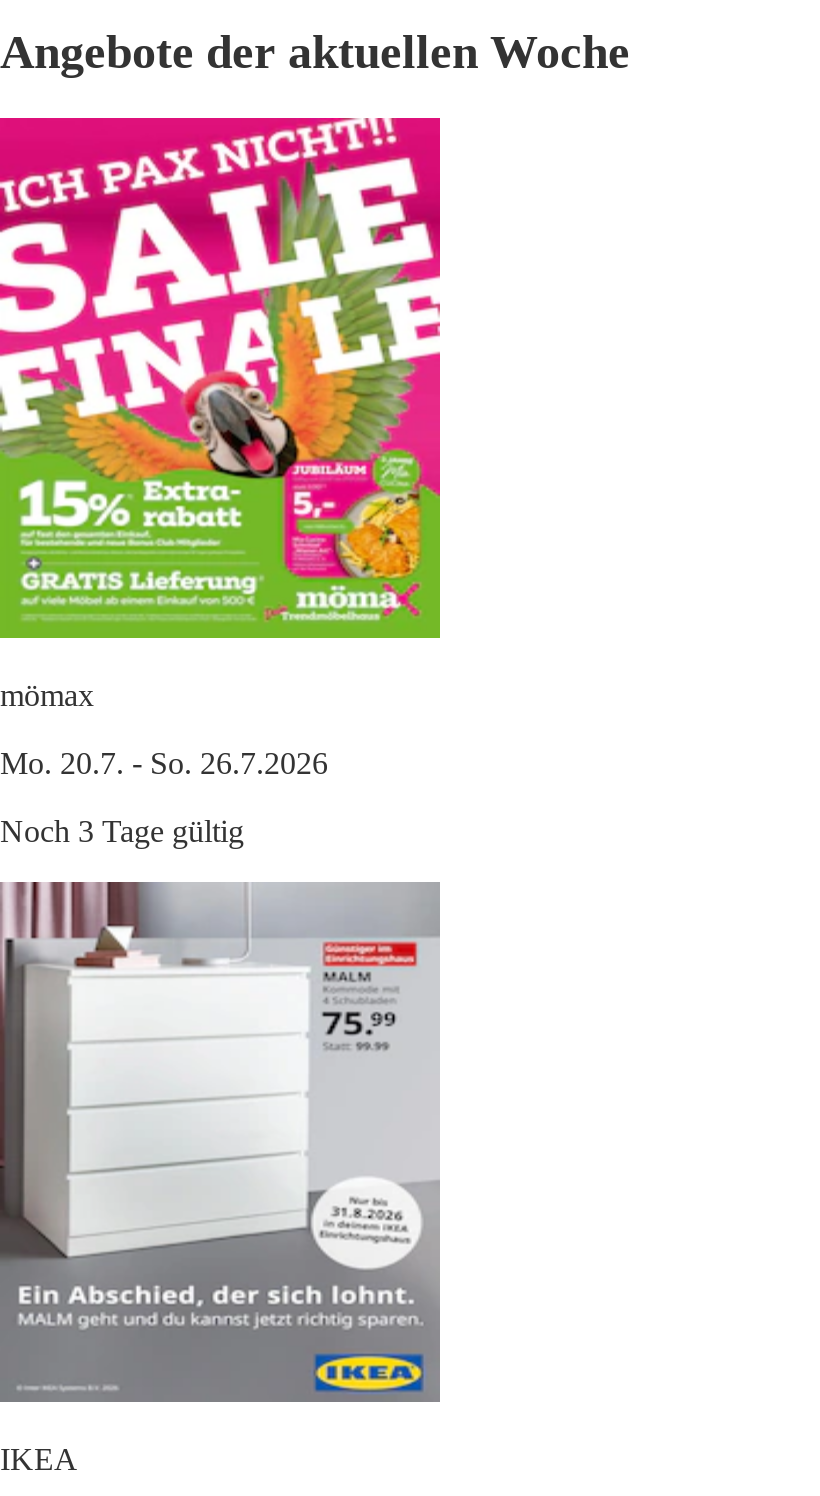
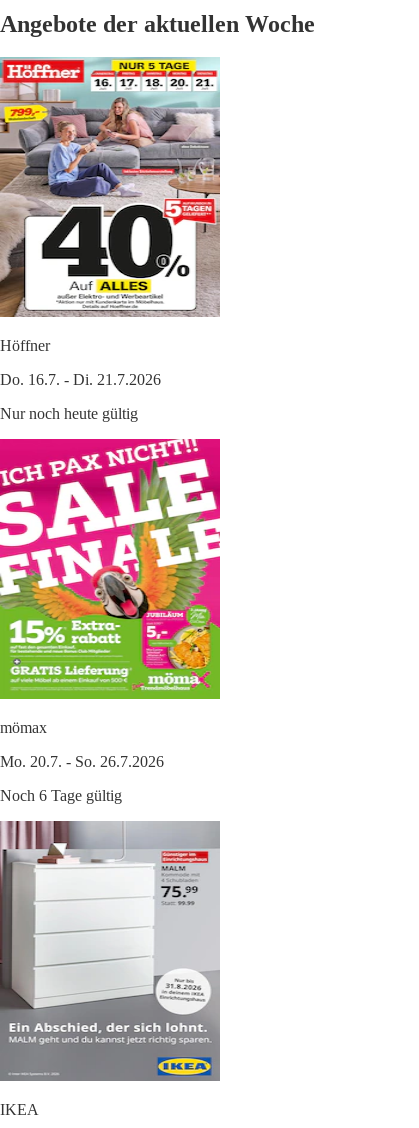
none -> [0,56,221,422] [image] | Höffner | Do. 16.7. - Di. 21.7.2026 | Nur noch heute gültig
[0,815,244,849] Noch 3 Tage gültig -> [0,787,122,804] Noch 6 Tage gültig

